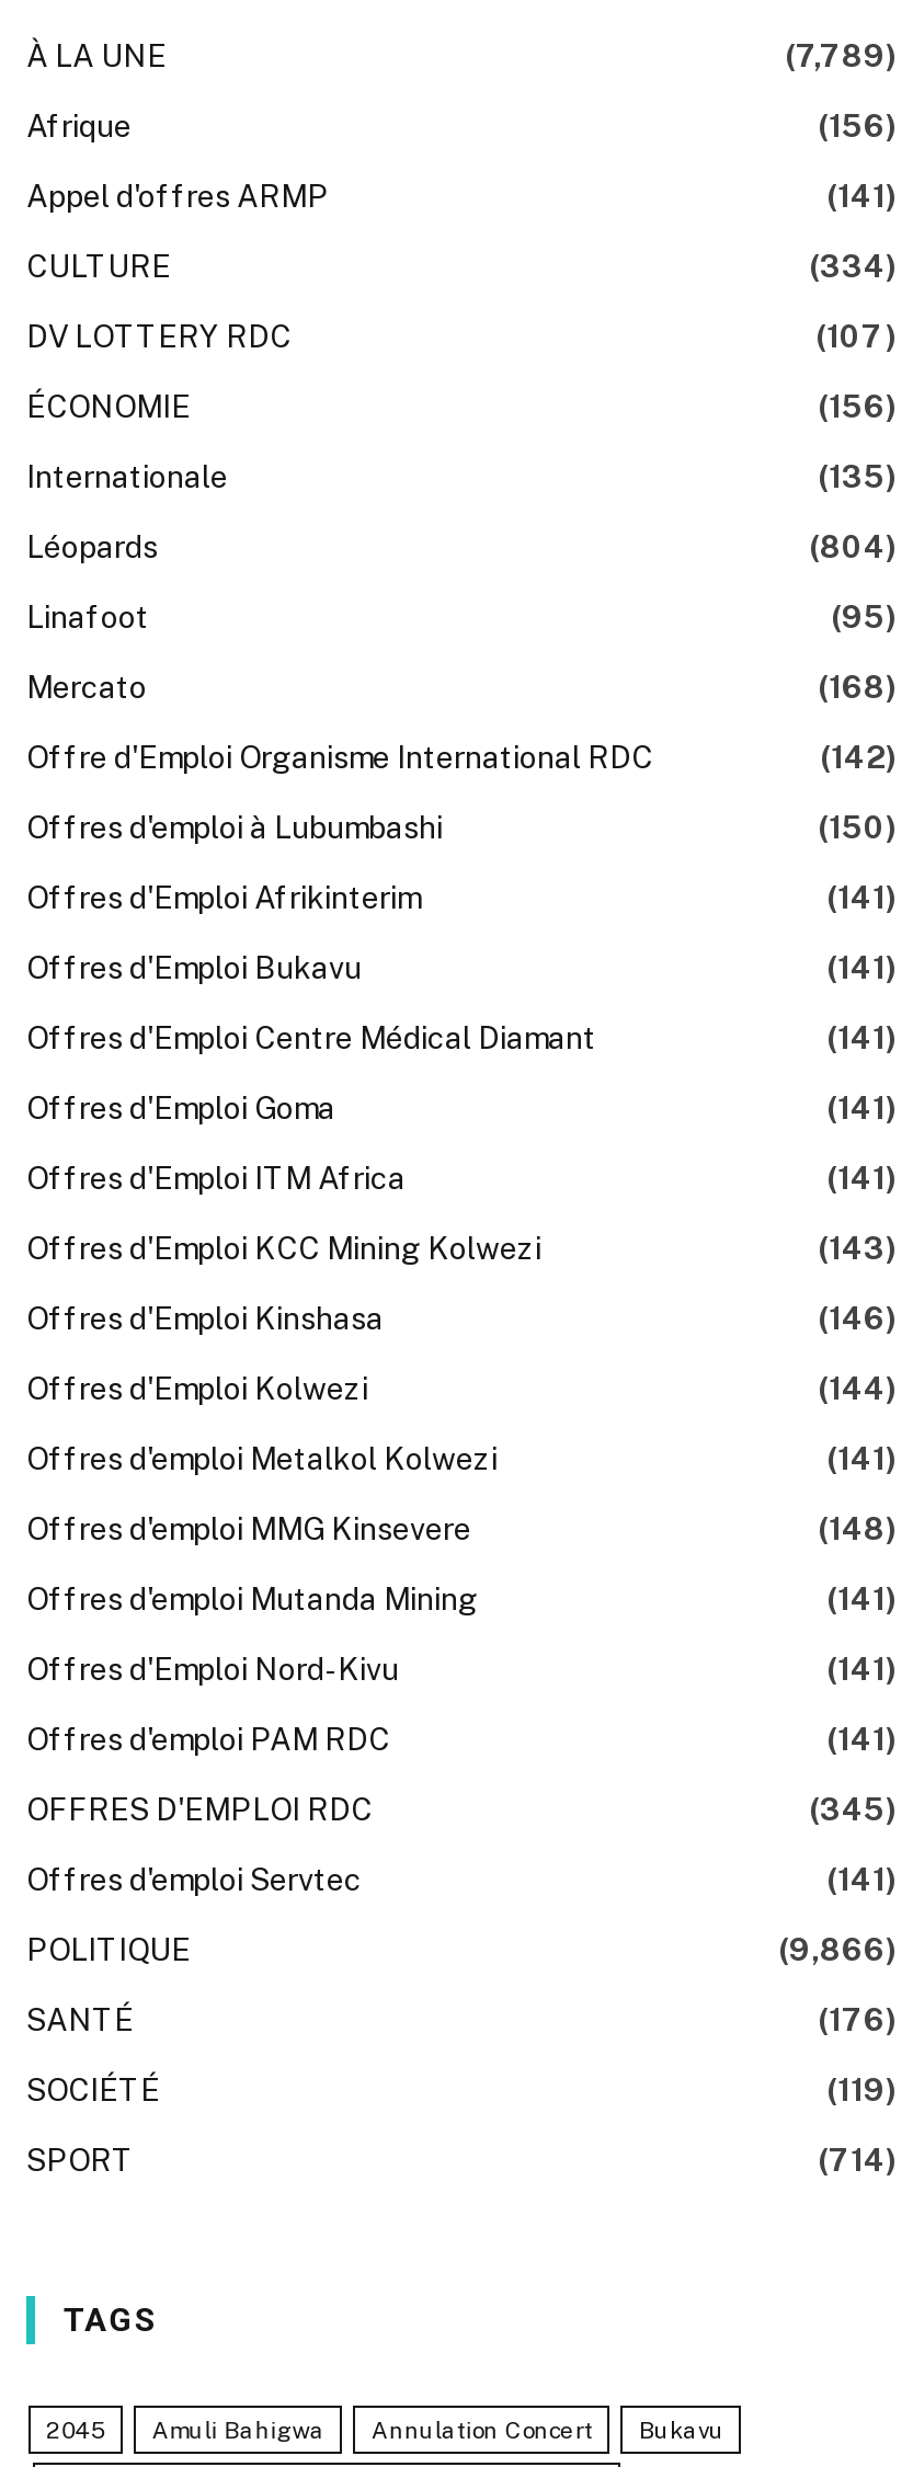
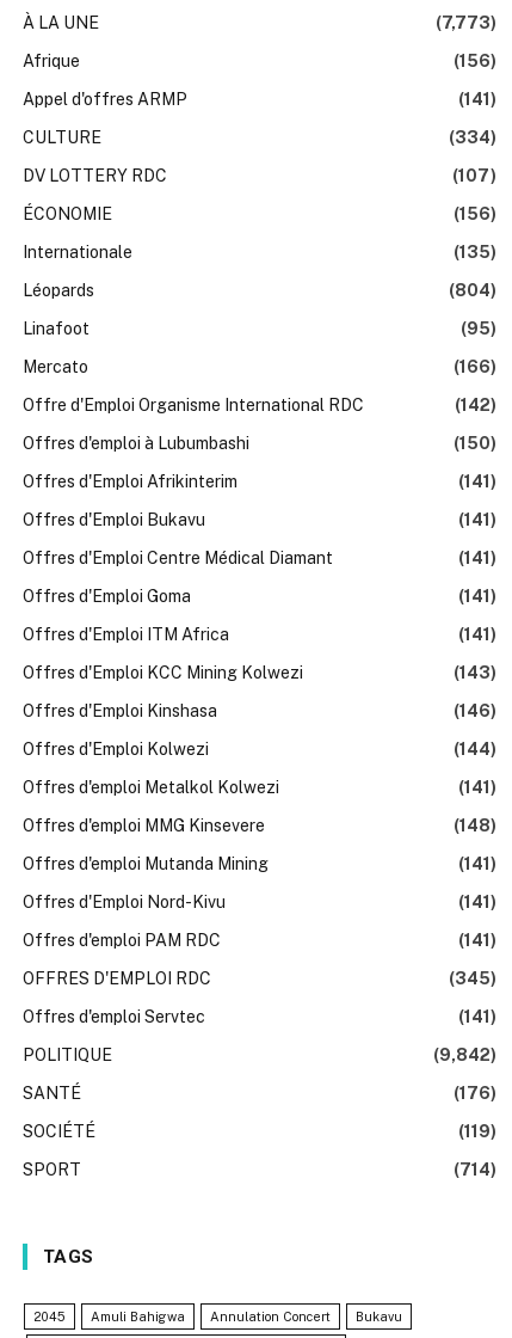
[785,37,897,73] (7,789) -> [436,13,496,32] (7,773)
[818,669,897,704] (168) -> [454,357,496,376] (166)
[778,1931,897,1966] (9,866) -> [433,1045,496,1064] (9,842)

